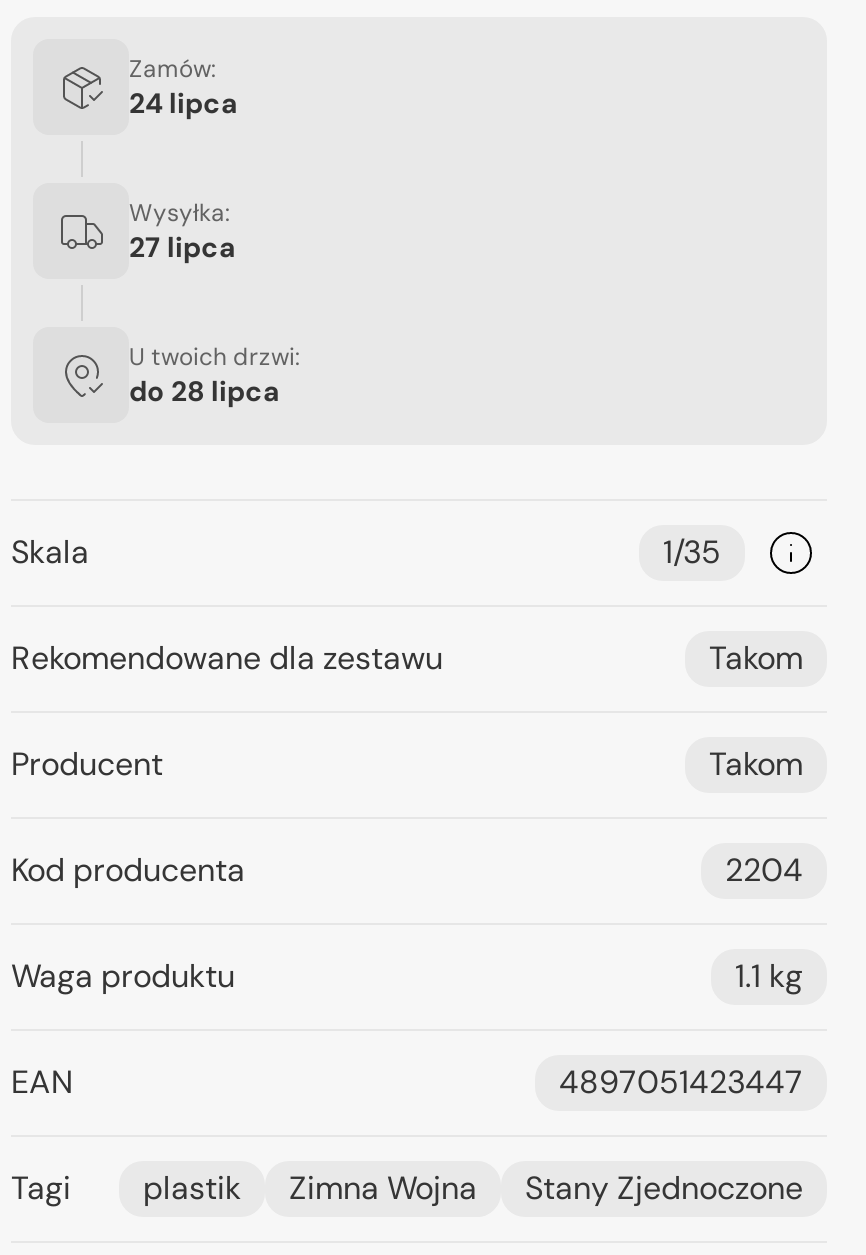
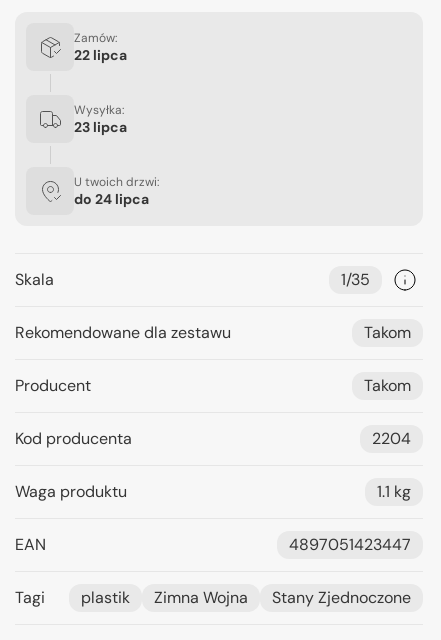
[129,84,237,120] 24 lipca -> [74,45,127,63] 22 lipca
[129,228,235,264] 27 lipca -> [74,117,127,135] 23 lipca
[129,372,279,408] do 28 lipca -> [74,189,149,207] do 24 lipca

